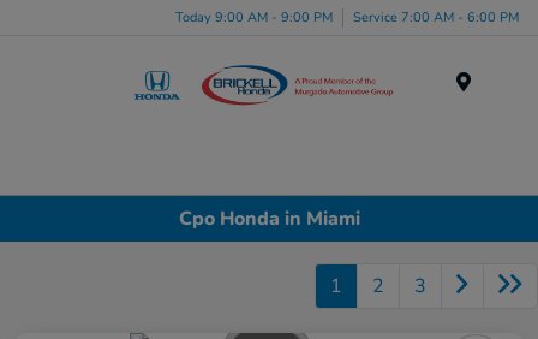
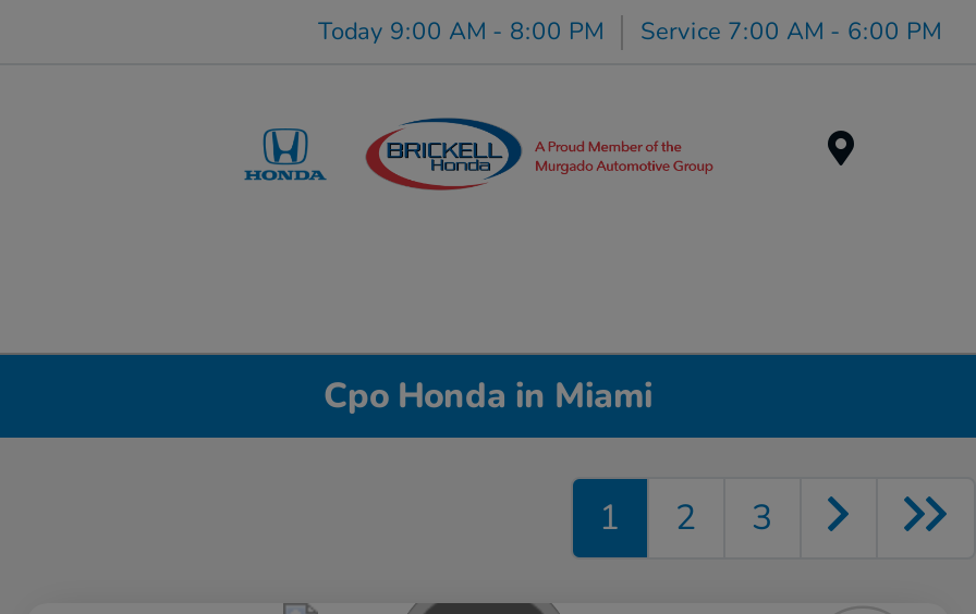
[175,8,519,26] Today 9:00 AM - 9:00 PM Service 7:00 AM - 6:00 PM -> [318,14,941,47] Today 9:00 AM - 8:00 PM Service 7:00 AM - 6:00 PM

